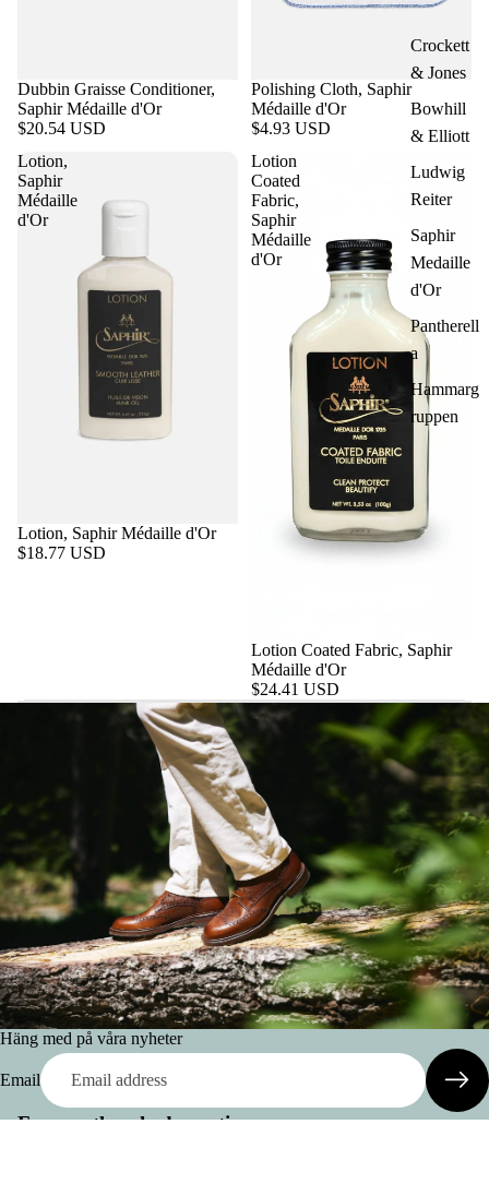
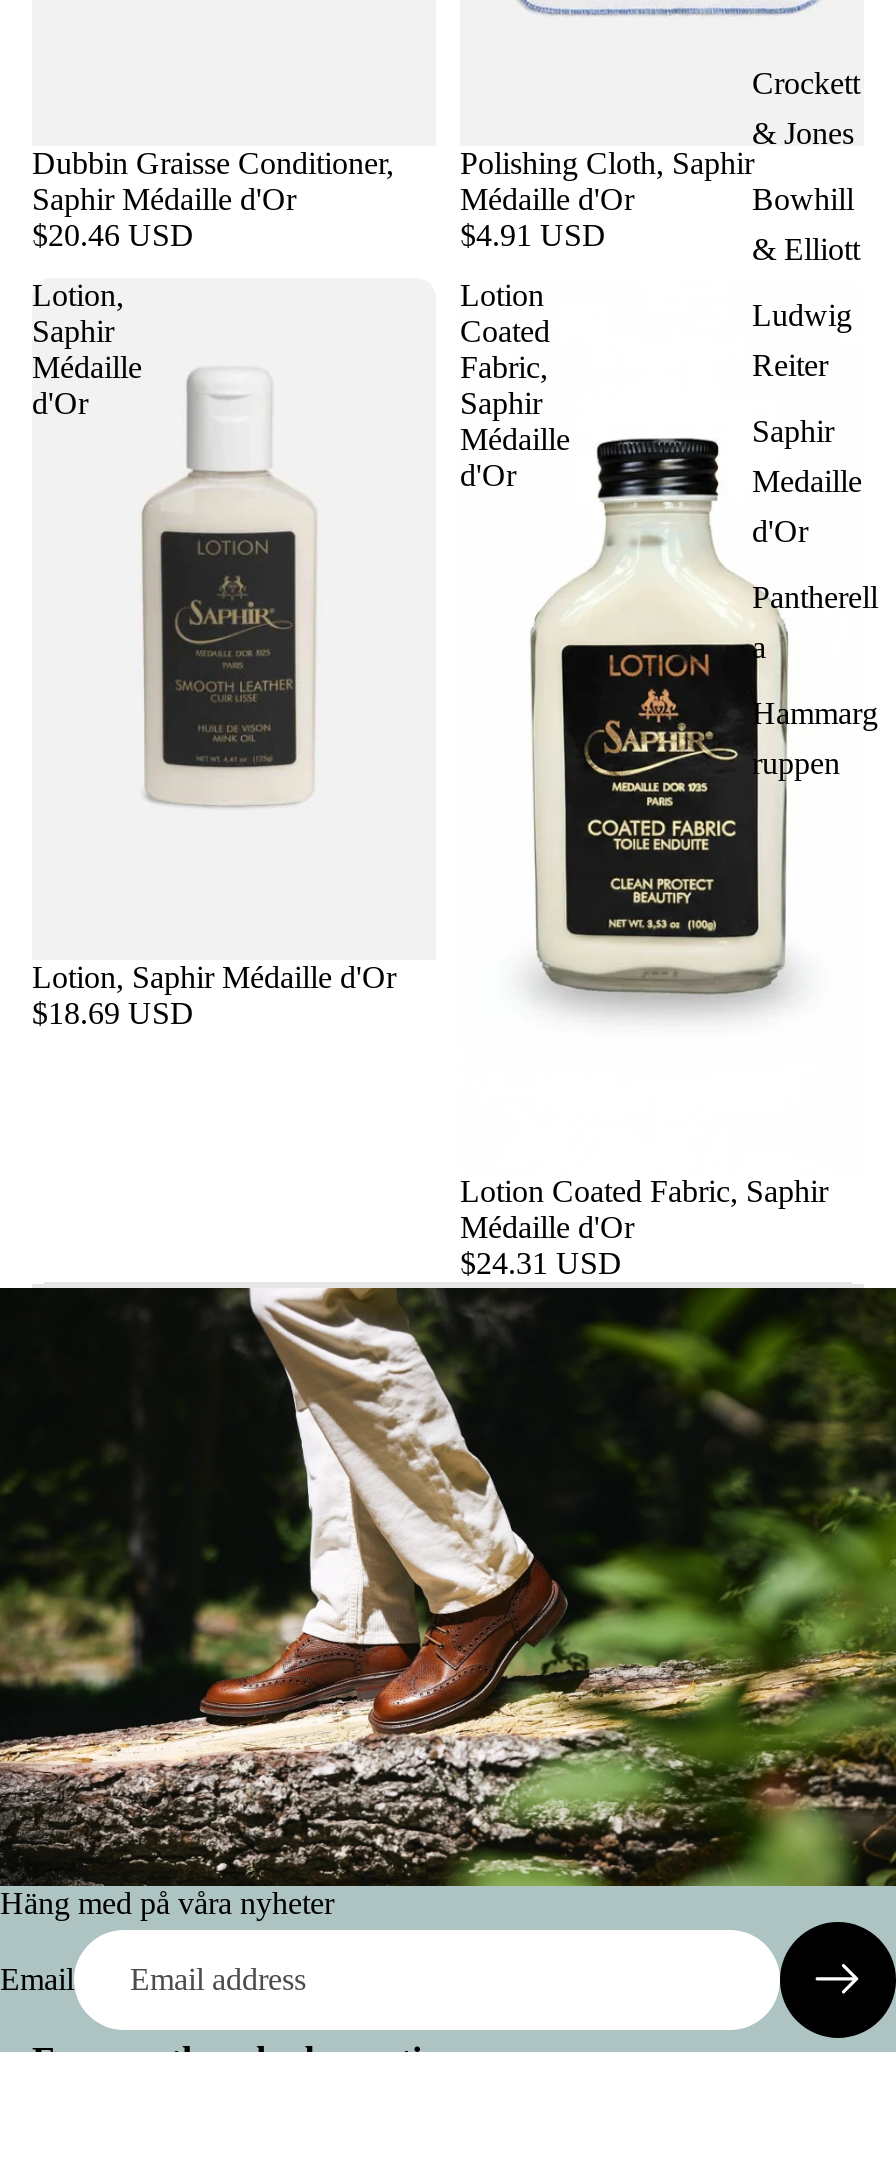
[17,119,106,138] $20.54 USD -> [32,219,194,253] $20.46 USD
[251,119,331,138] $4.93 USD -> [460,219,606,253] $4.91 USD
[17,544,106,562] $18.77 USD -> [32,997,194,1031] $18.69 USD
[251,680,339,699] $24.41 USD -> [460,1247,622,1281] $24.31 USD

